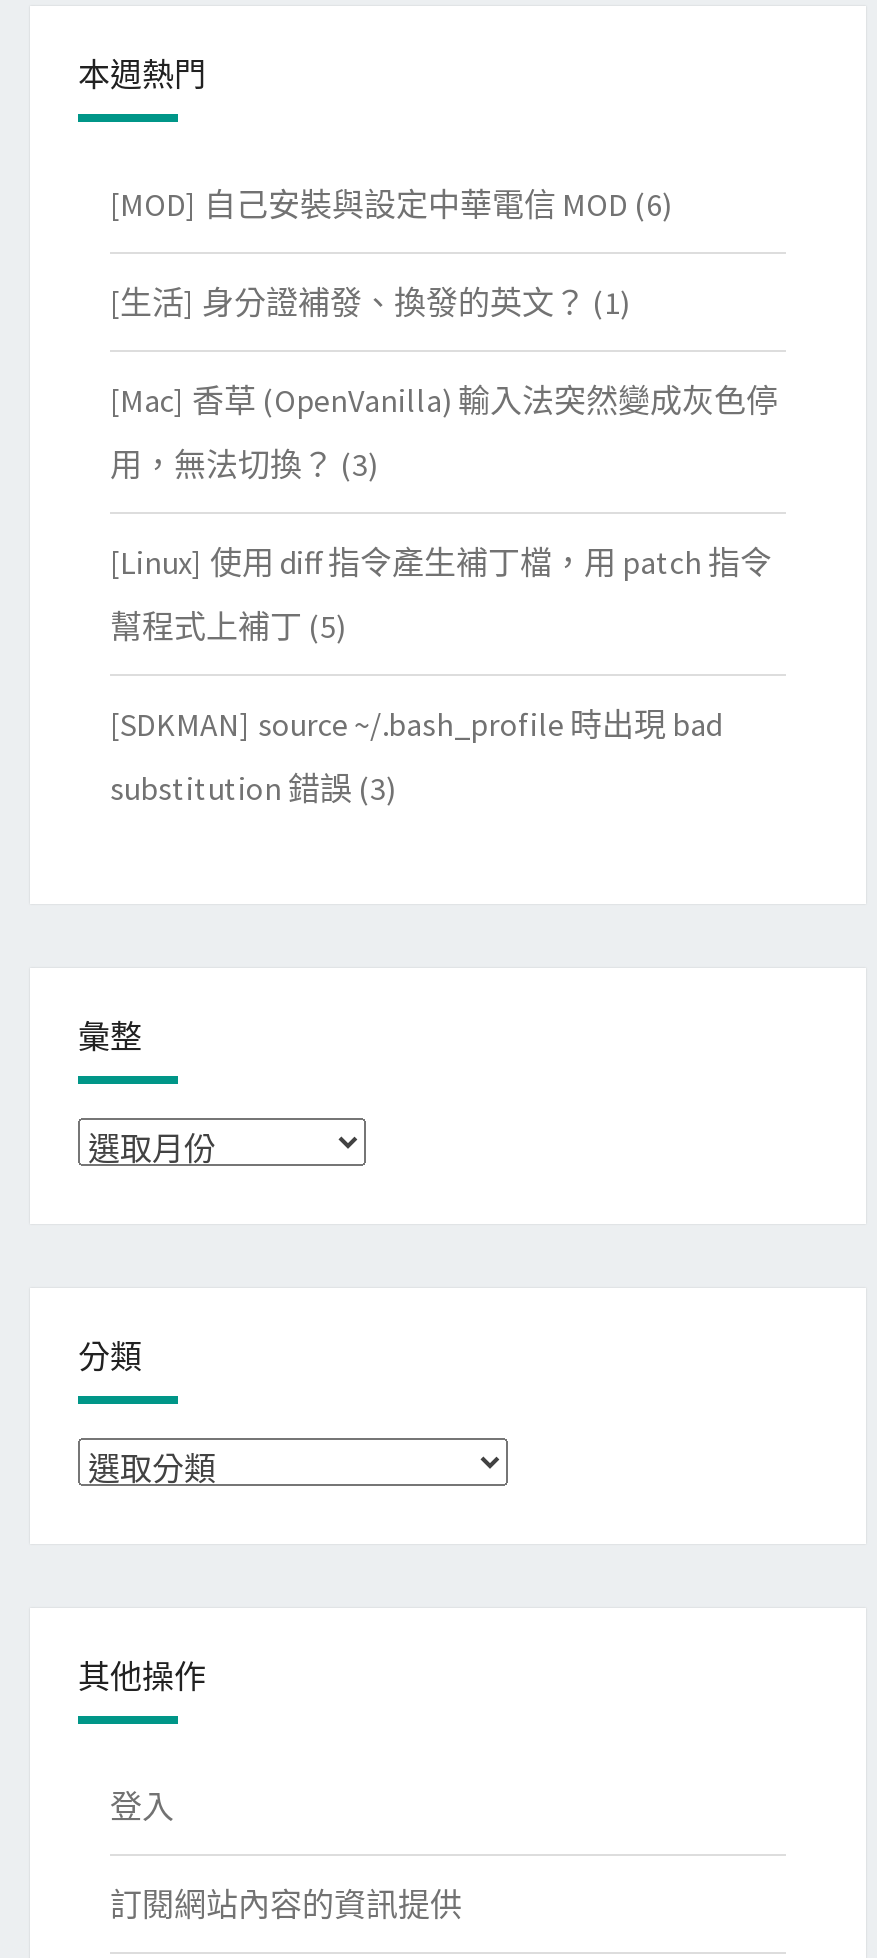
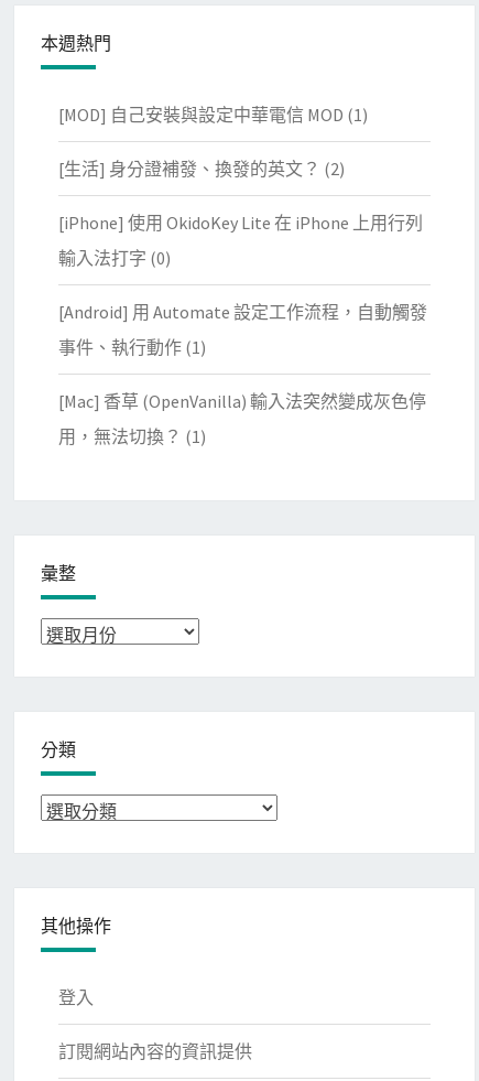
[110,185,672,323] [MOD] 自己安裝與設定中華電信 MOD (6) | [生活] 身分證補發、換發的英文？ (1) -> [58,104,427,359] [MOD] 自己安裝與設定中華電信 MOD (1) | [生活] 身分證補發、換發的英文？ (2) | [iPhone] 使用 OkidoKey Lite 在 iPhone 上用行列 | 輸入法打字 (0) | [Android] 用 Automate 設定工作流程，自動觸發 | 事件、執行動作 (1)
moved [110,381,778,421] -> [58,391,426,413]: [Mac] 香草 (OpenVanilla) 輸入法突然變成灰色停
[110,445,772,809] 用，無法切換？ (3) | [Linux] 使用 diff 指令產生補丁檔，用 patch 指令 | 幫程式上補丁 (5) | [SDKMAN] source ~/.bash_profile 時出現 bad | substitution 錯誤 (3) -> [58,426,206,448] 用，無法切換？ (1)

